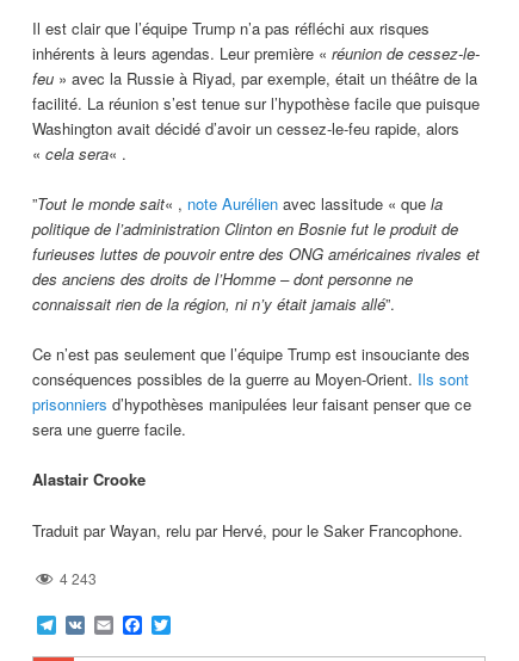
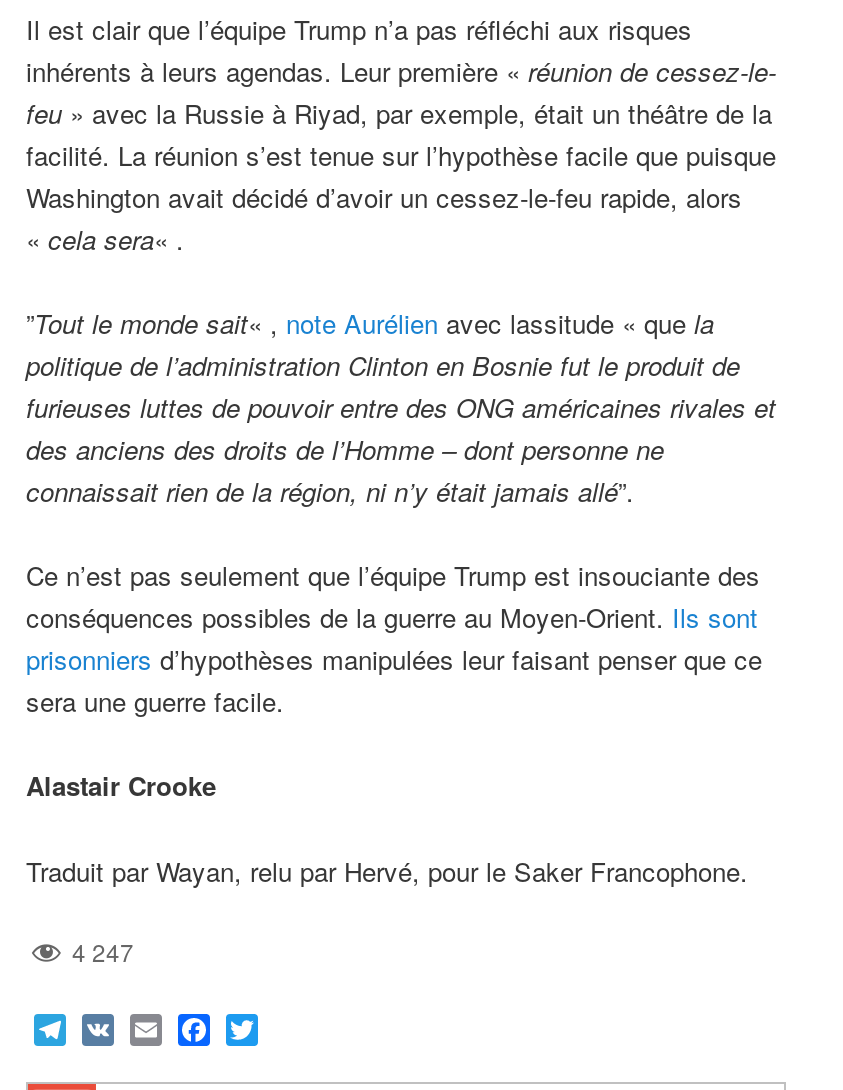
[60,568,97,588] 4 243 -> [72,933,134,967] 4 247

